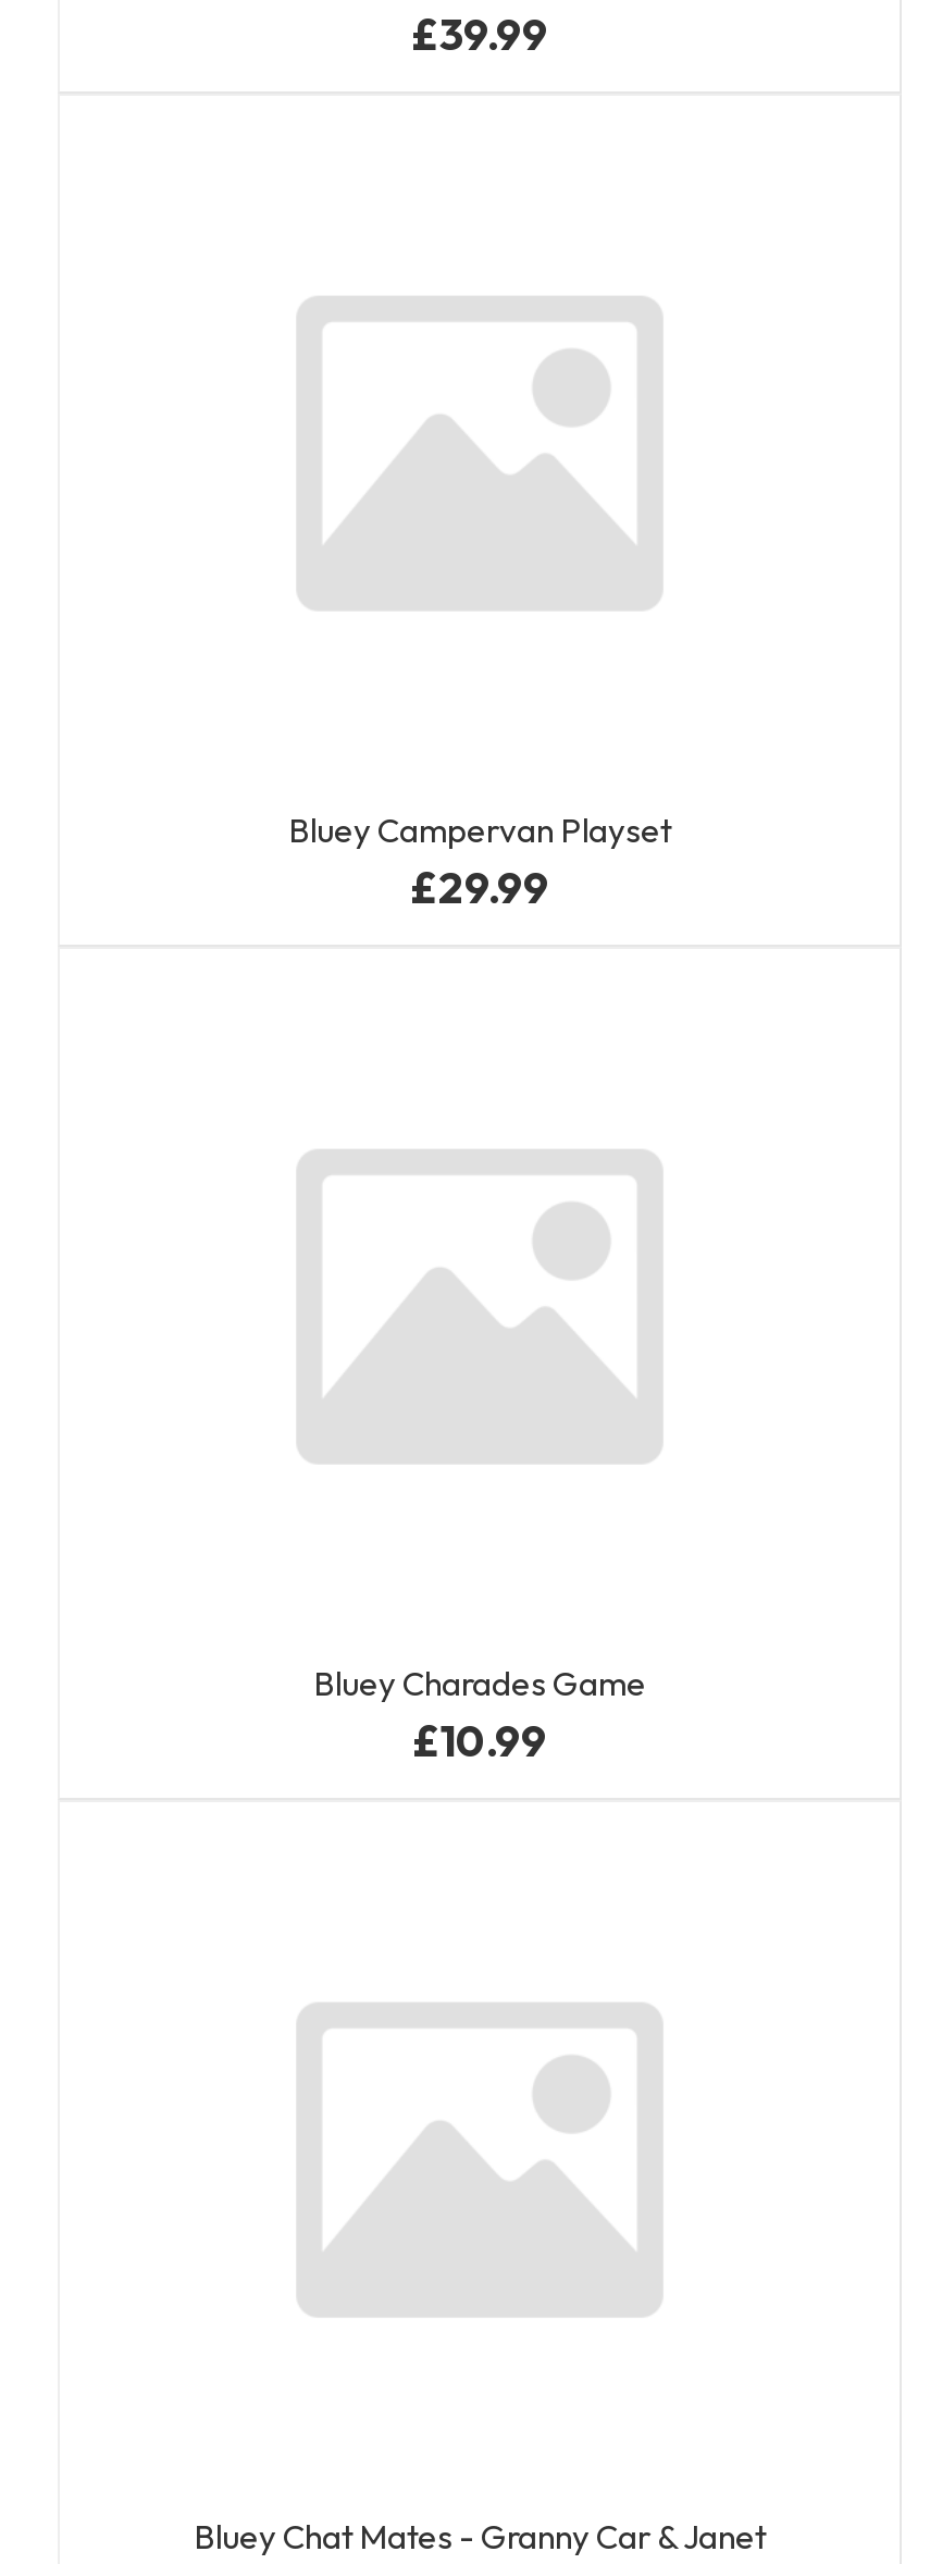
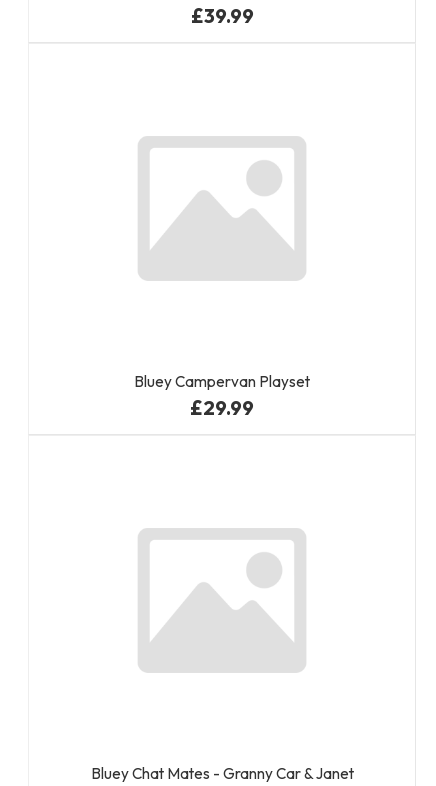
[313,1663,646,1767] Bluey Charades Game | £10.99 -> none

